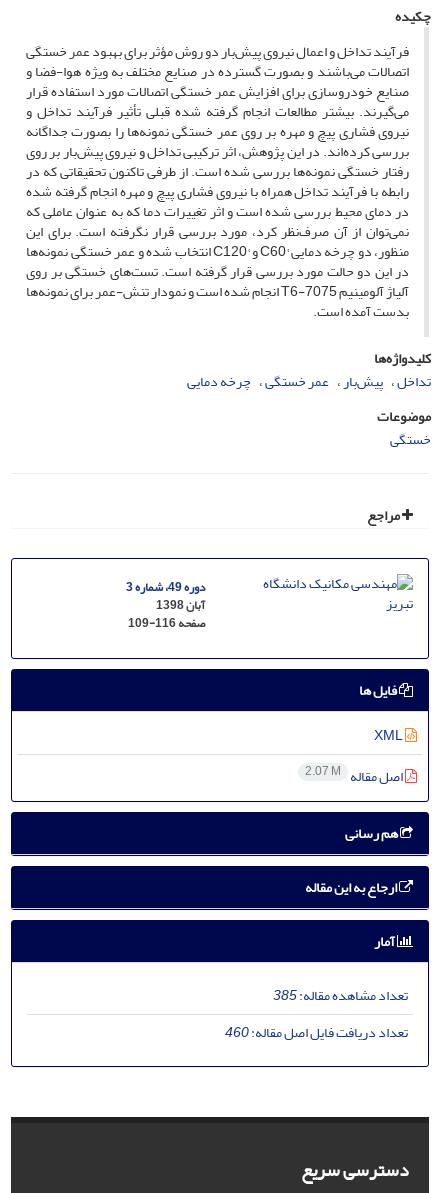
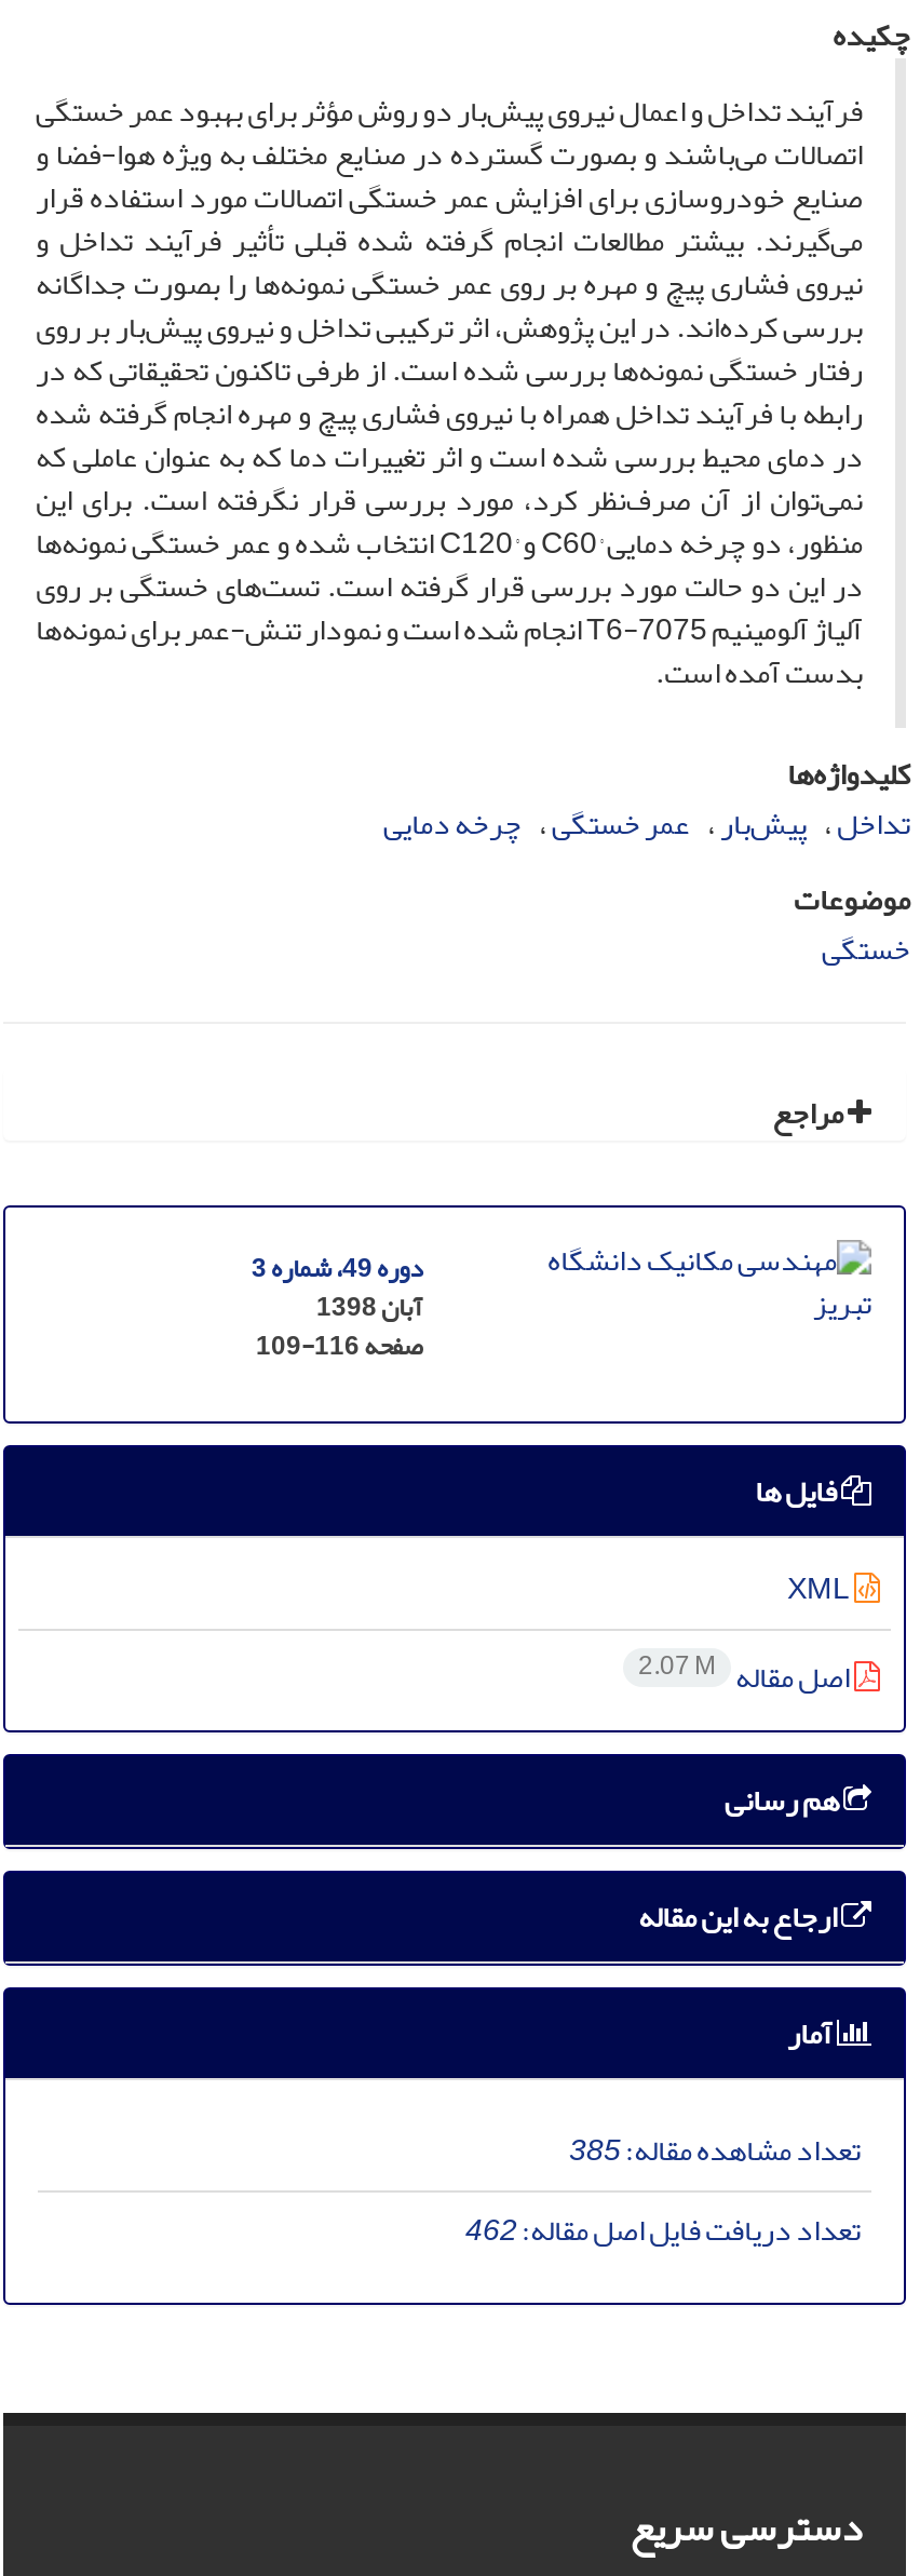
[225,1019,408,1046] تعداد دریافت فایل اصل مقاله:460 -> [465,2201,861,2259] تعداد دریافت فایل اصل مقاله:462

